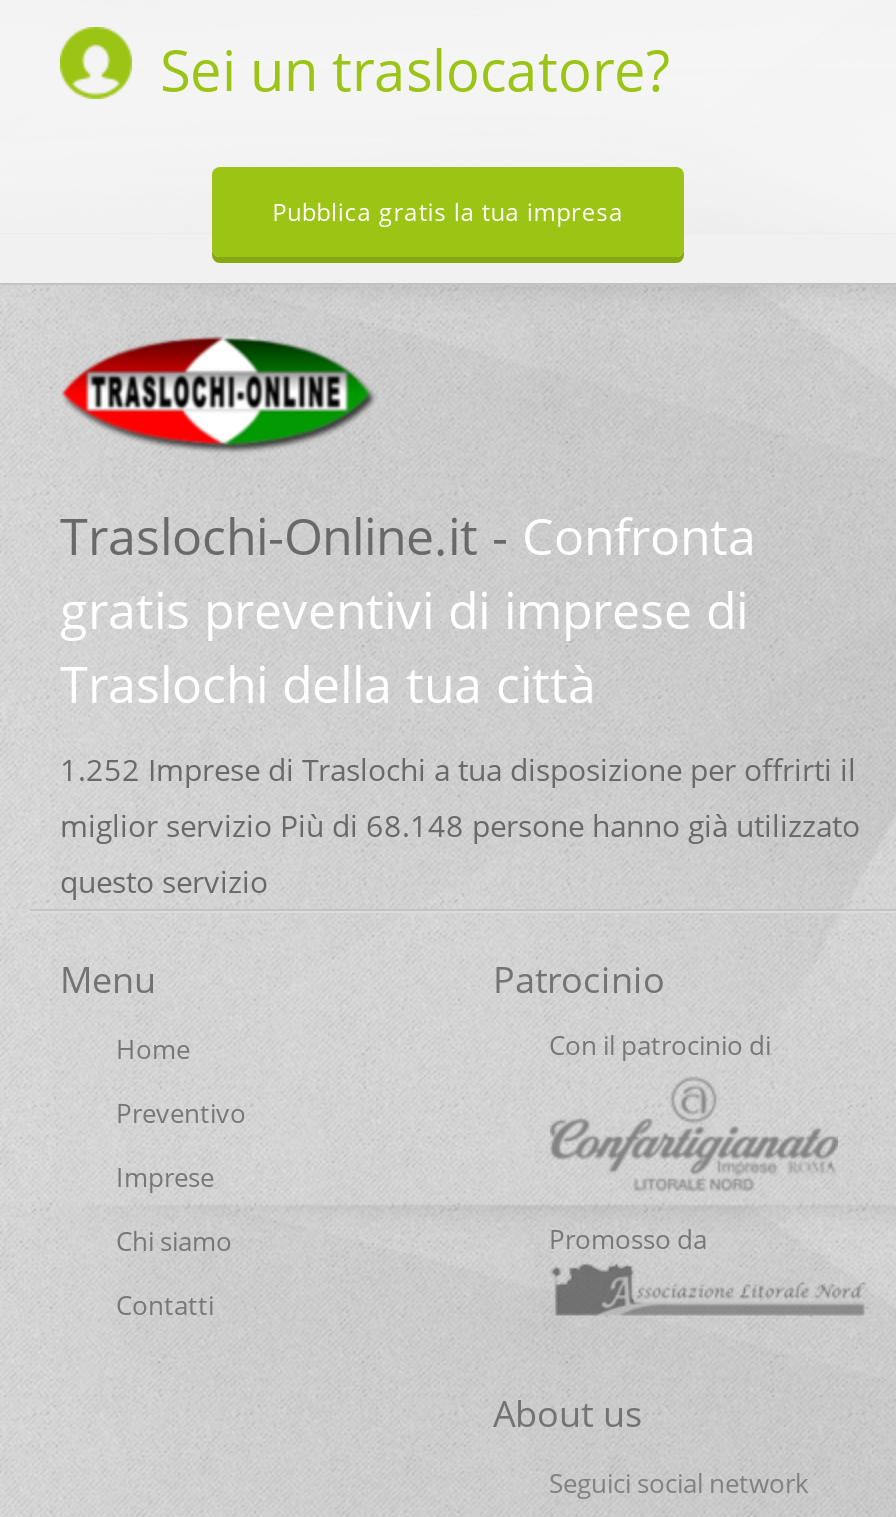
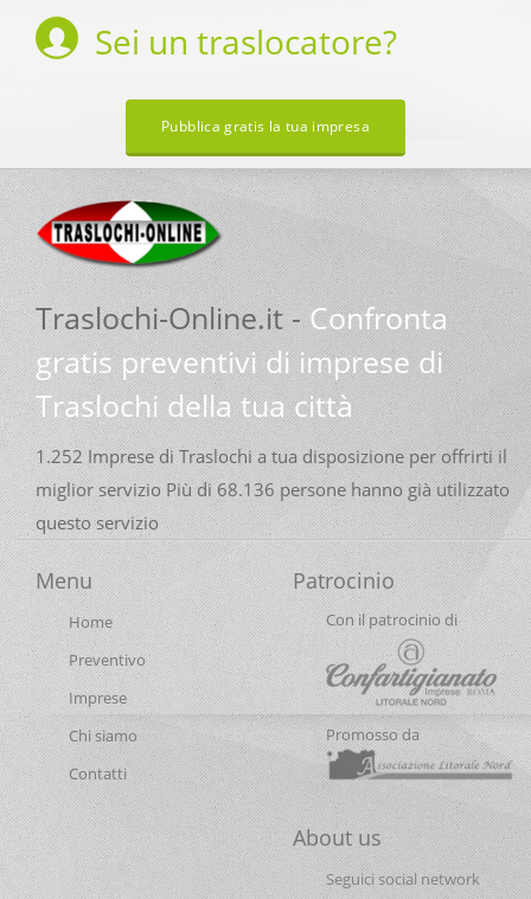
[60,806,860,846] miglior servizio Più di 68.148 persone hanno già utilizzato -> [36,478,510,501] miglior servizio Più di 68.136 persone hanno già utilizzato

